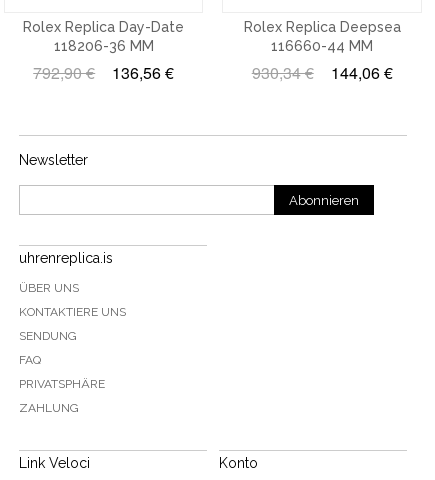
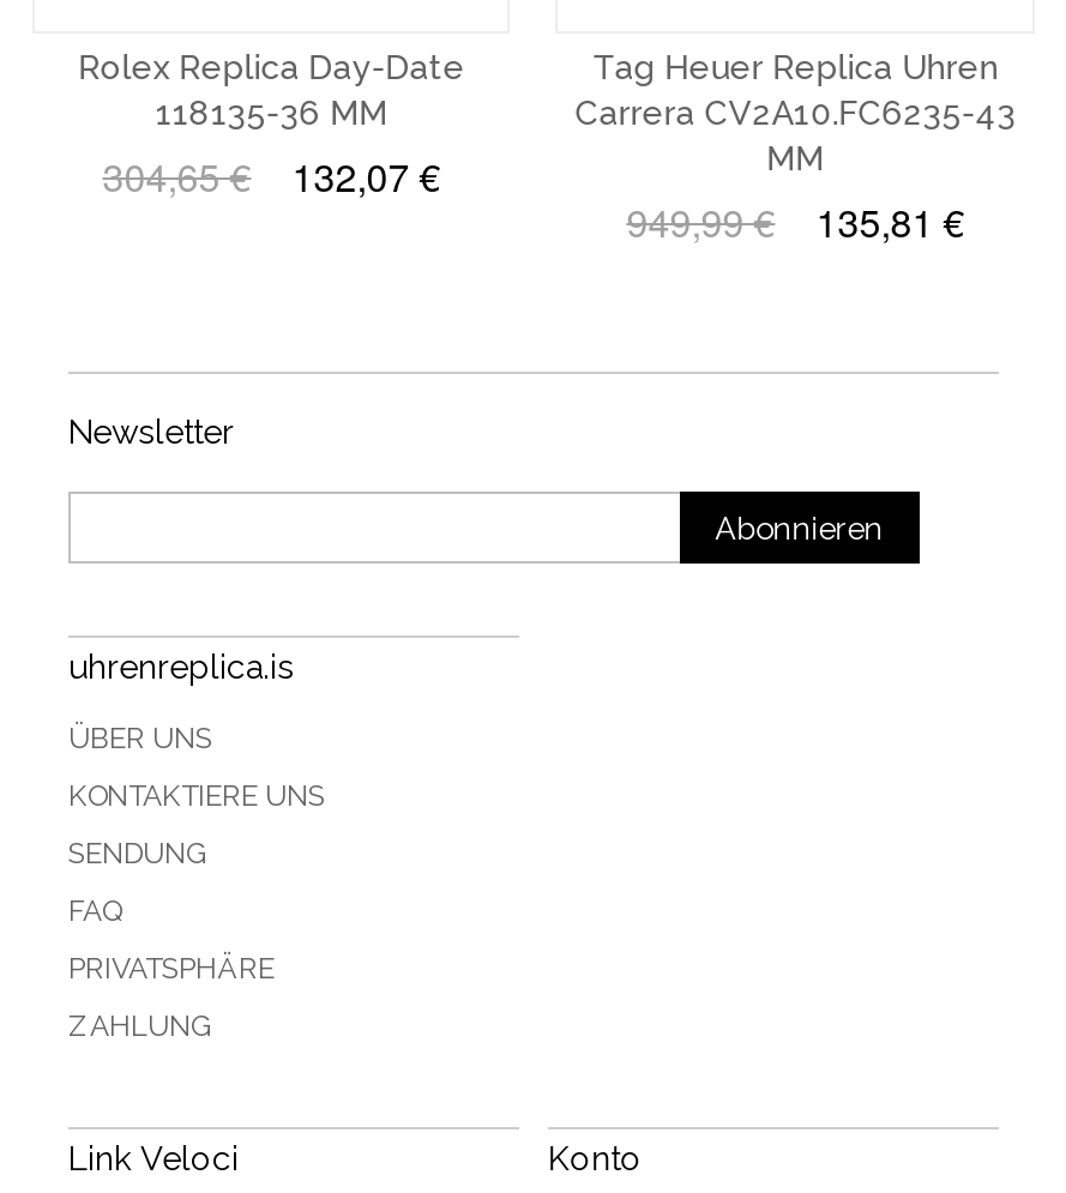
[244,19,401,84] Rolex Replica Deepsea | 116660-44 MM | 930,34 € | 144,06 € -> [575,48,1016,249] Tag Heuer Replica Uhren | Carrera CV2A10.FC6235-43 | MM | 949,99 € | 135,81 €
[33,38,174,84] 118206-36 MM | 792,90 € | 136,56 € -> [102,94,441,204] 118135-36 MM | 304,65 € | 132,07 €

